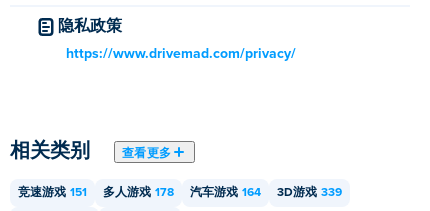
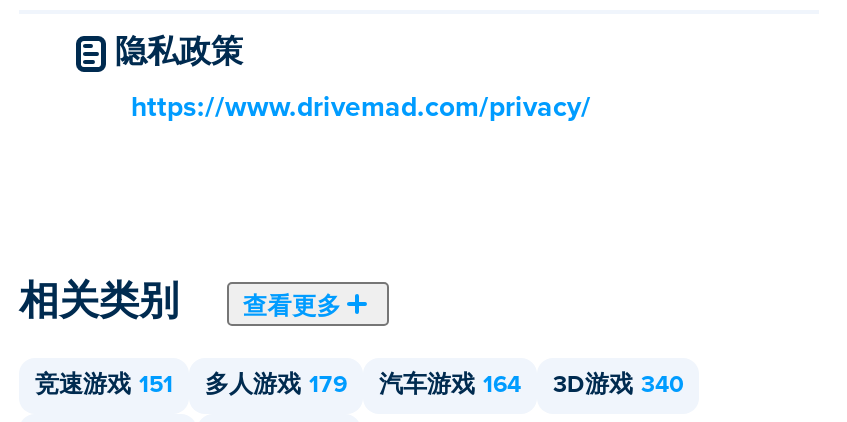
[103,187,174,199] 多人游戏 178 -> [205,374,347,398] 多人游戏 179
[277,187,342,199] 3D游戏 339 -> [553,374,683,398] 3D游戏 340

